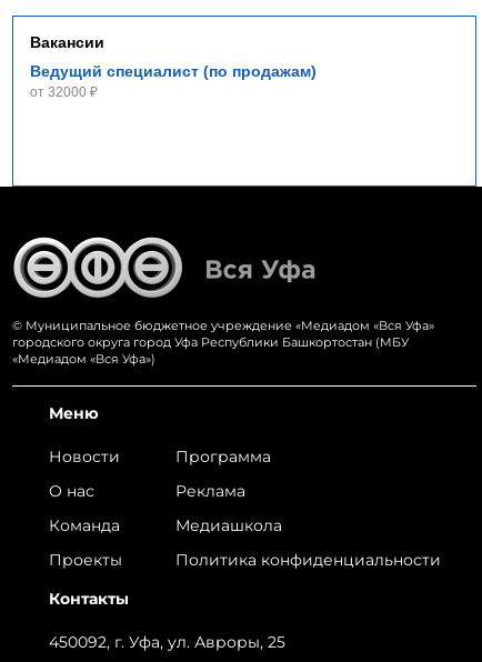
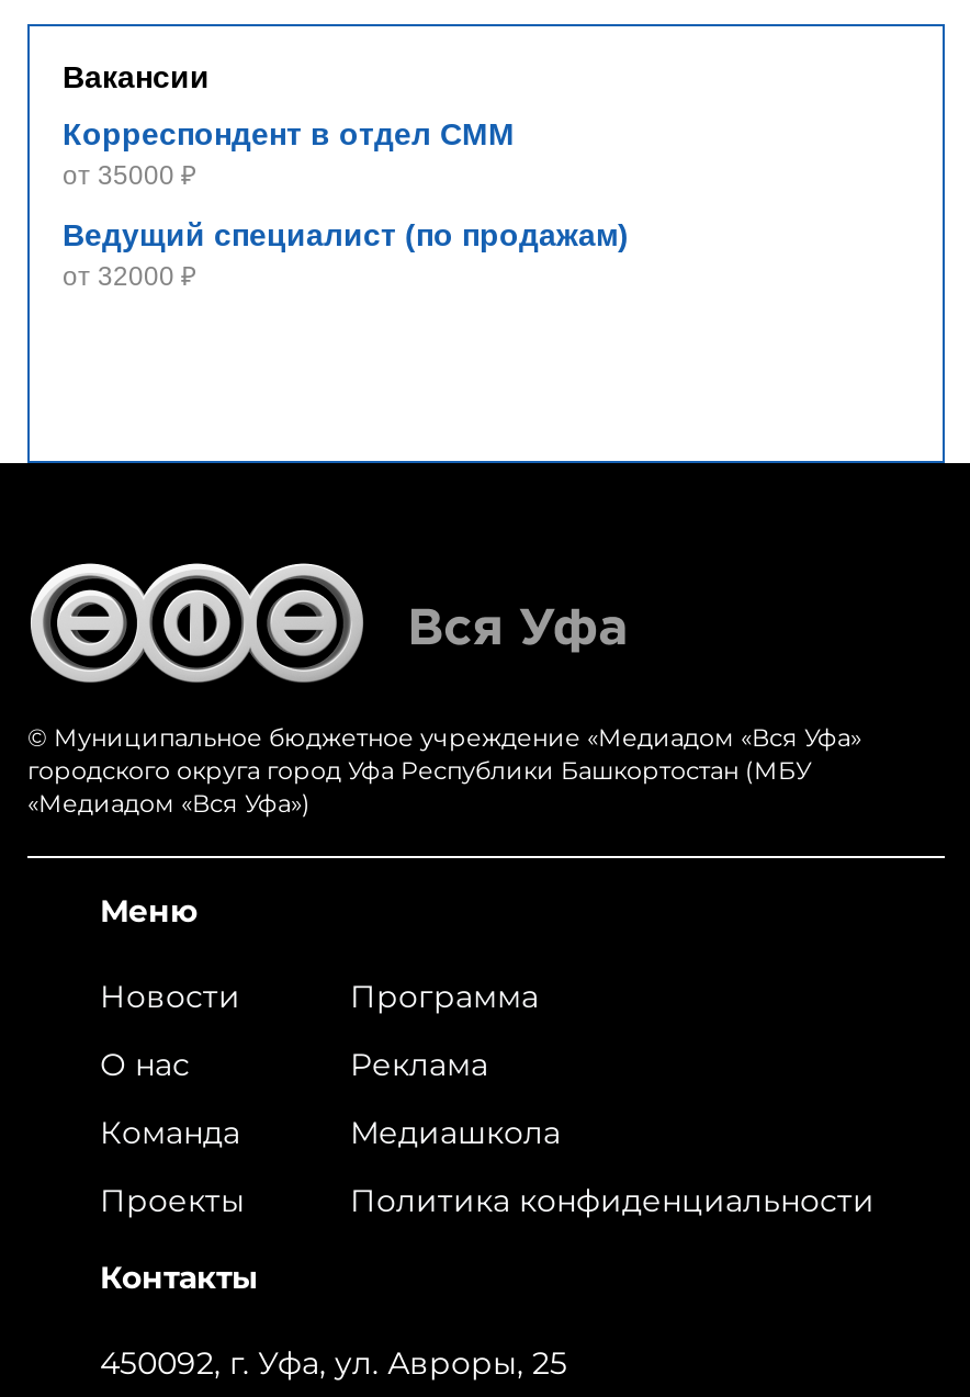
none -> [63,117,515,191] Корреспондент в отдел СММ | от 35000 ₽

